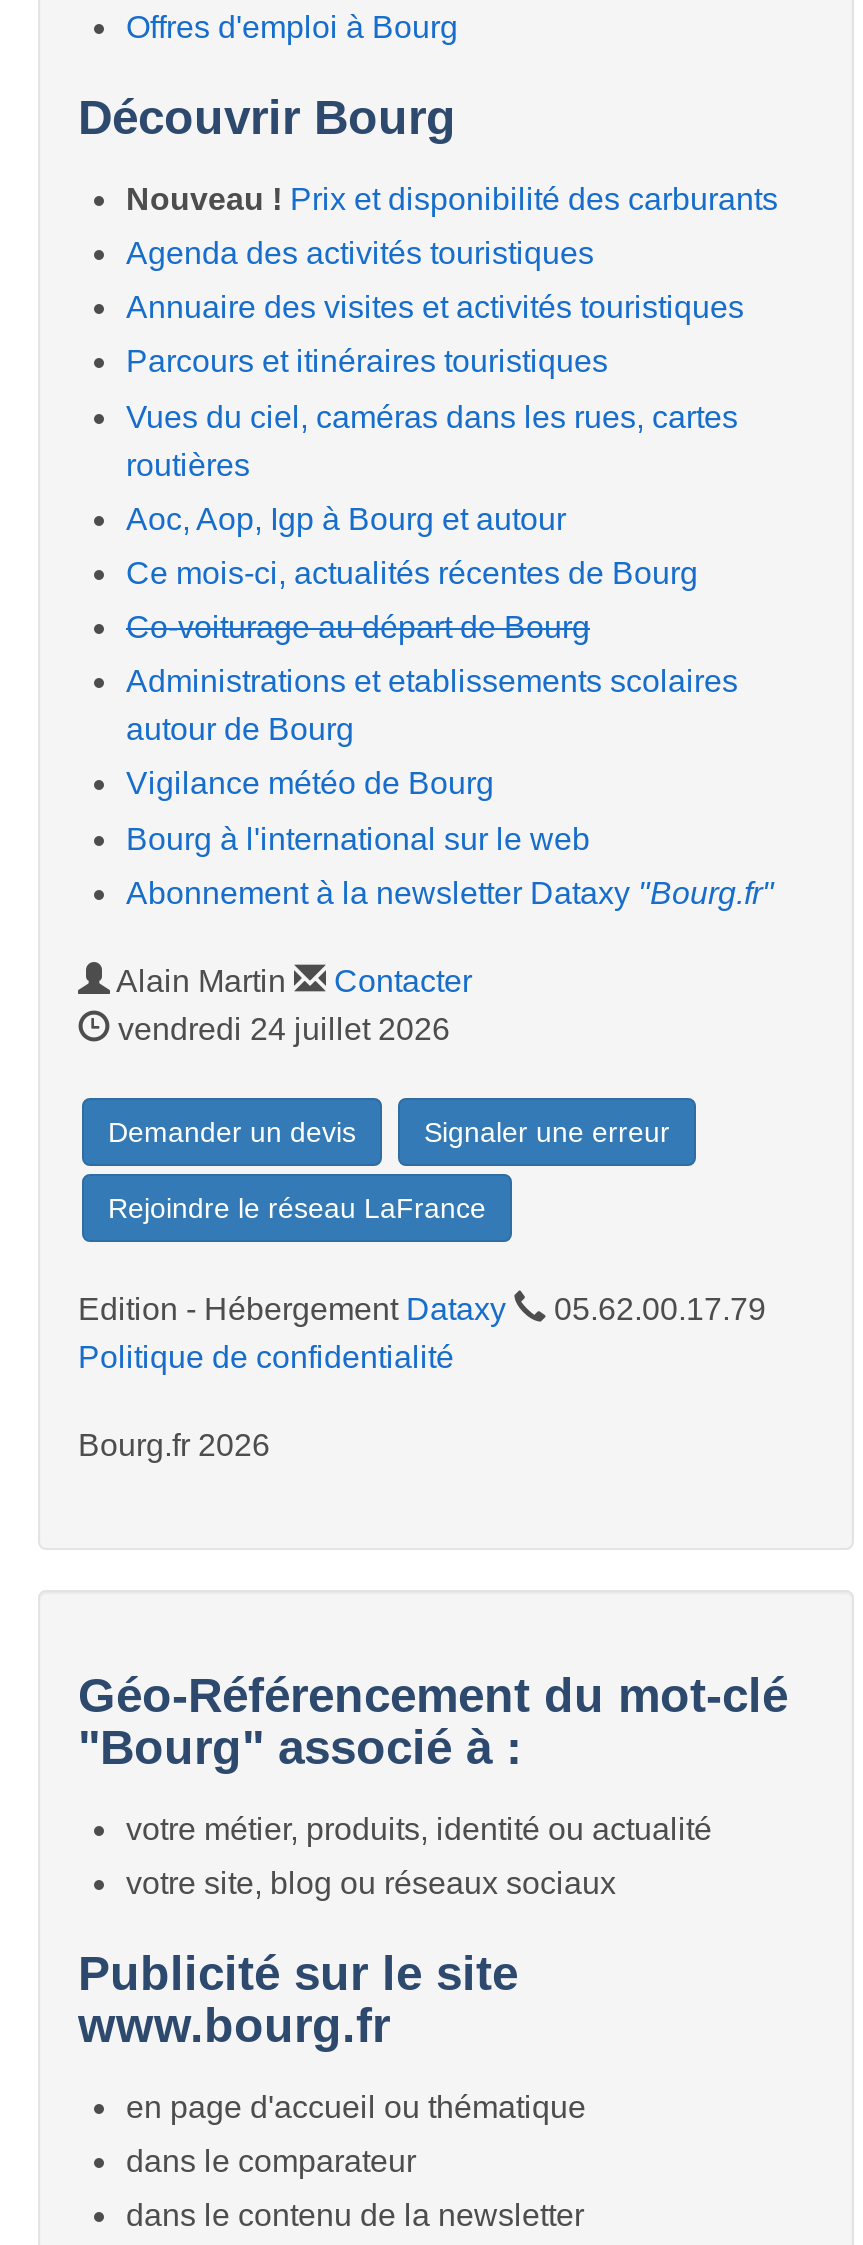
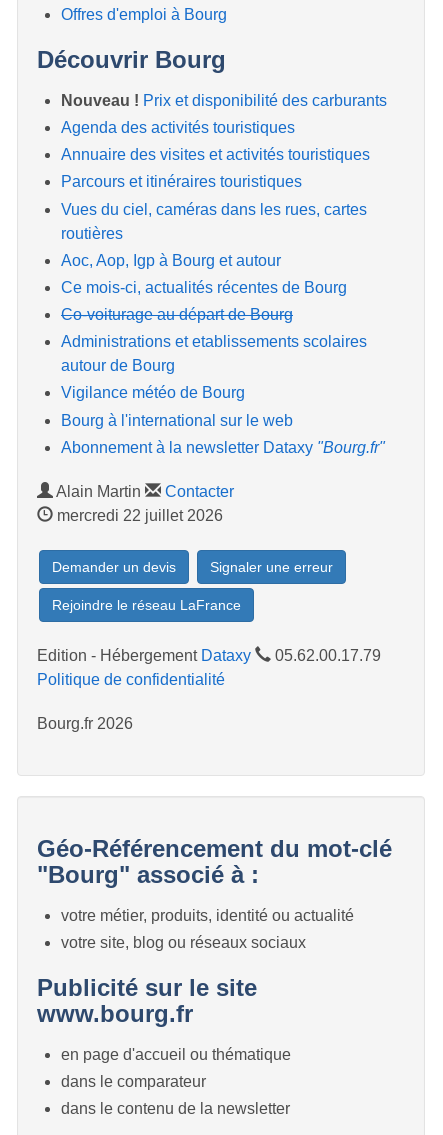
[110,1012,450,1046] vendredi 24 juillet 2026 -> [53,507,223,524] mercredi 22 juillet 2026

